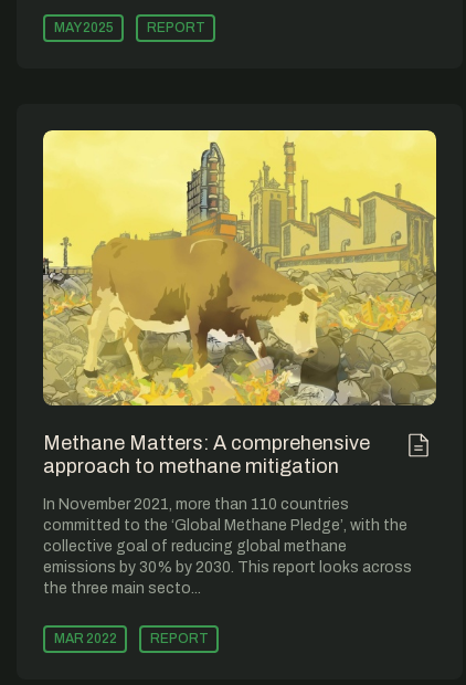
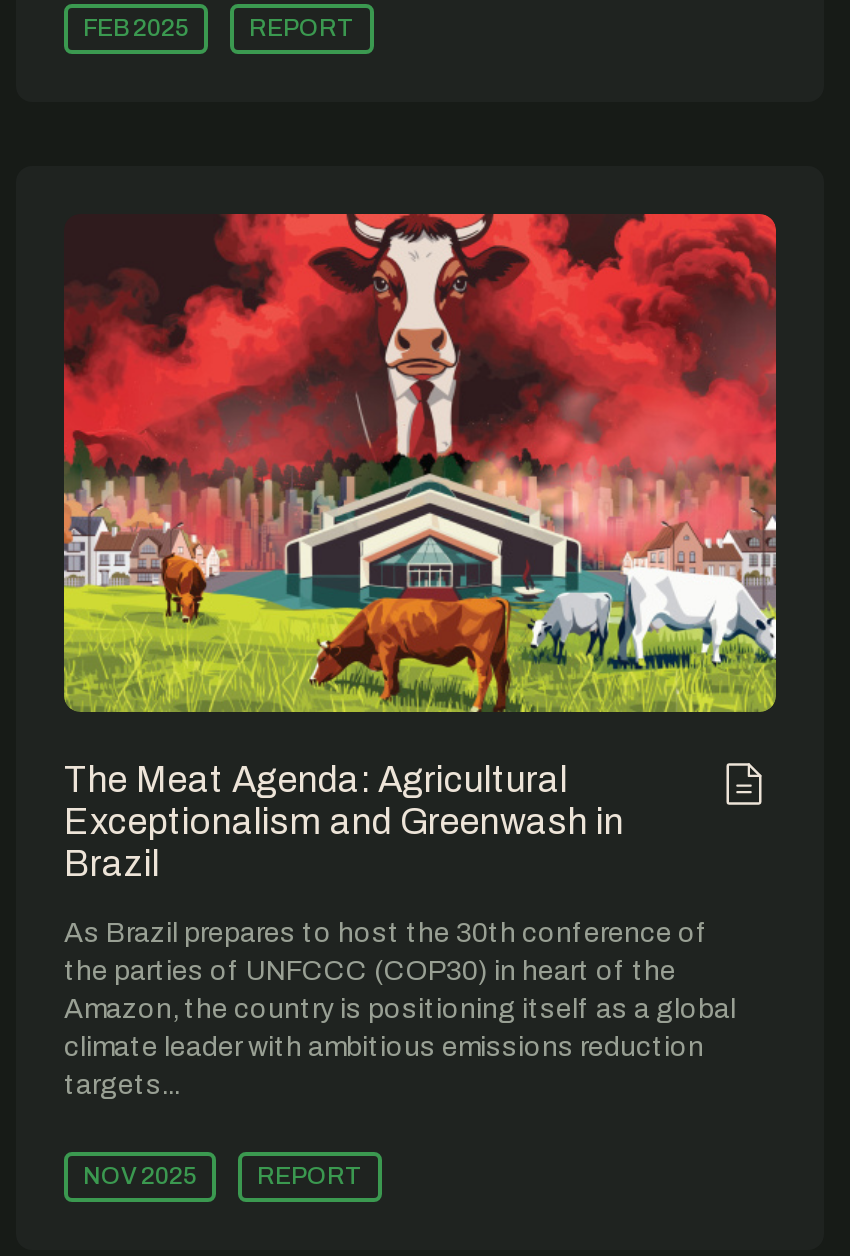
[54,20,113,36] MAY 2025 -> [83,14,189,42] FEB 2025
[42,129,437,477] [image] | Methane Matters: A comprehensive | approach to methane mitigation -> [62,212,778,884] [image] | The Meat Agenda: Agricultural | Exceptionalism and Greenwash in | Brazil
[43,496,412,597] In November 2021, more than 110 countries | committed to the ‘Global Methane Pledge’, with the | collective goal of reducing global methane | emissions by 30% by 2030. This report looks across | the three main secto... -> [64,918,736,1100] As Brazil prepares to host the 30th conference of | the parties of UNFCCC (COP30) in heart of the | Amazon, the country is positioning itself as a global | climate leader with ambitious emissions reduction | targets...
[54,631,116,647] MAR 2022 -> [83,1163,197,1191] NOV 2025

